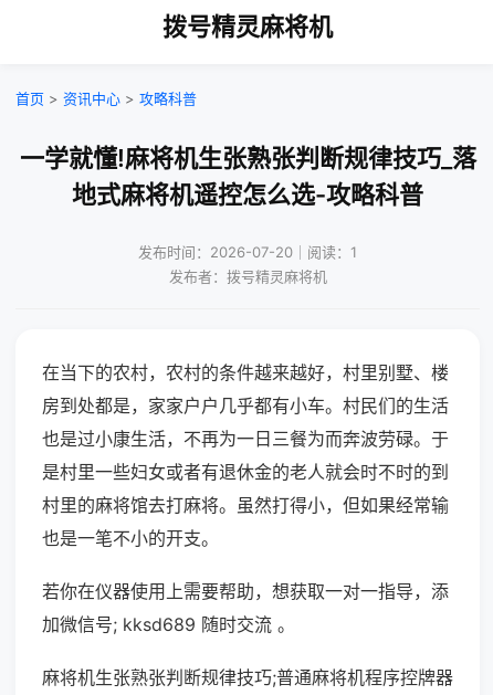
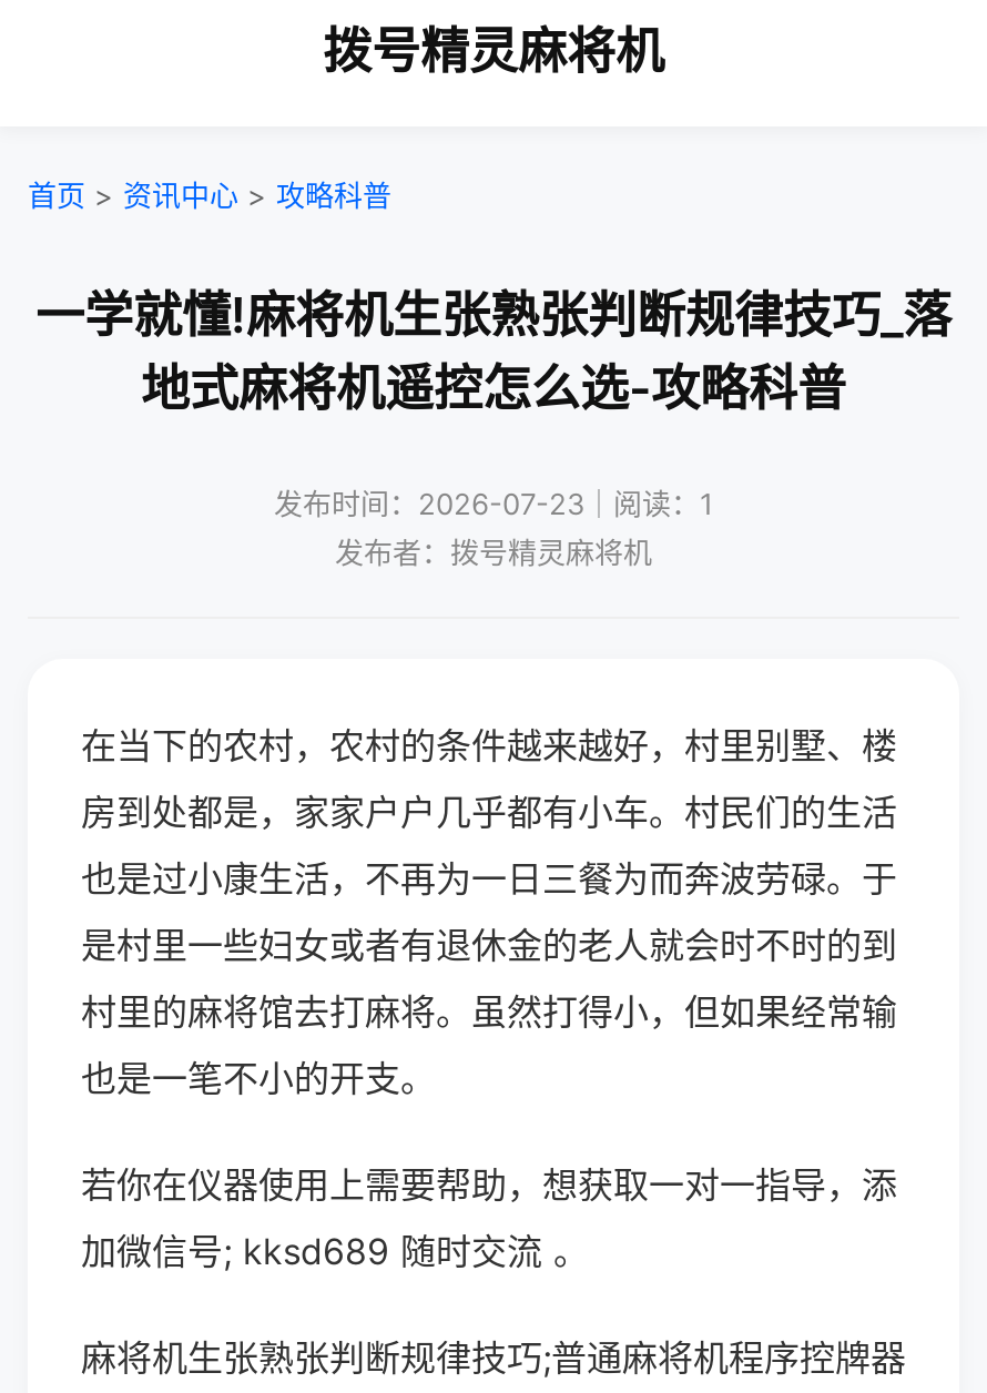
[138,243,357,261] 发布时间：2026-07-20｜阅读：1 -> [274,486,713,521] 发布时间：2026-07-23｜阅读：1

